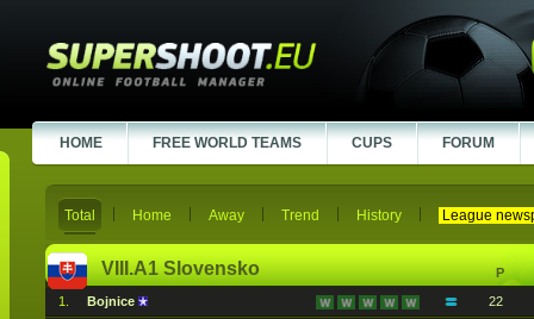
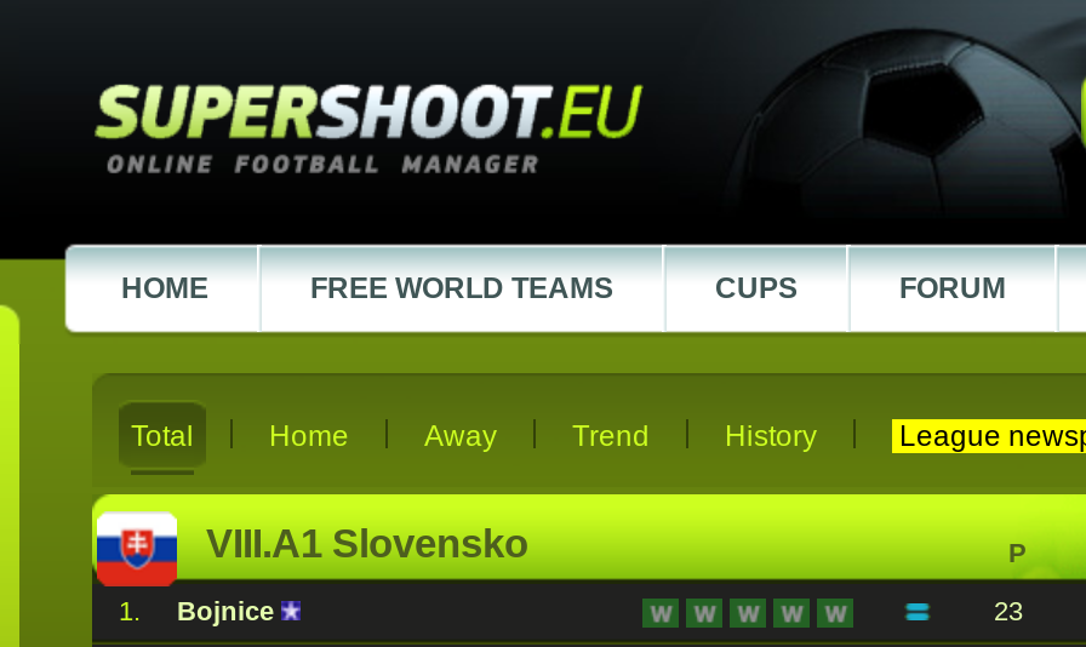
[489,294,503,308] 22 -> [994,596,1023,625] 23

